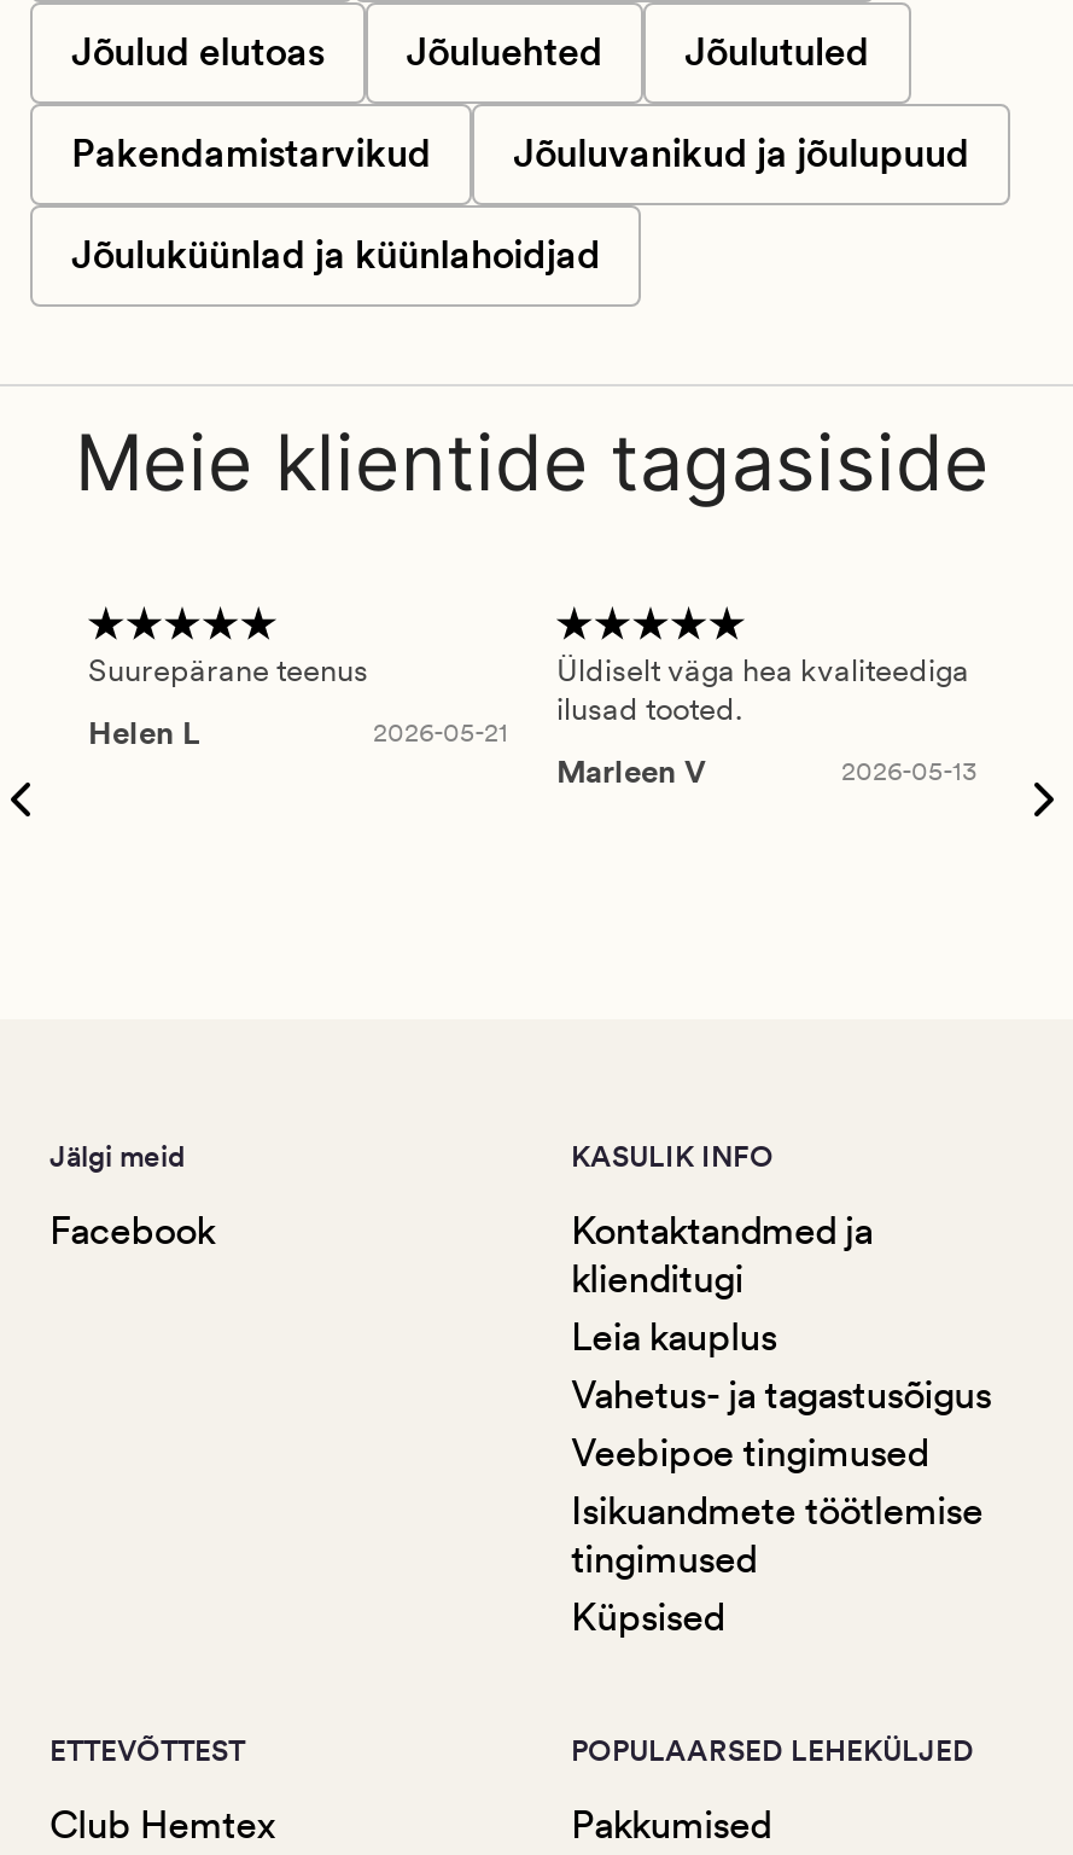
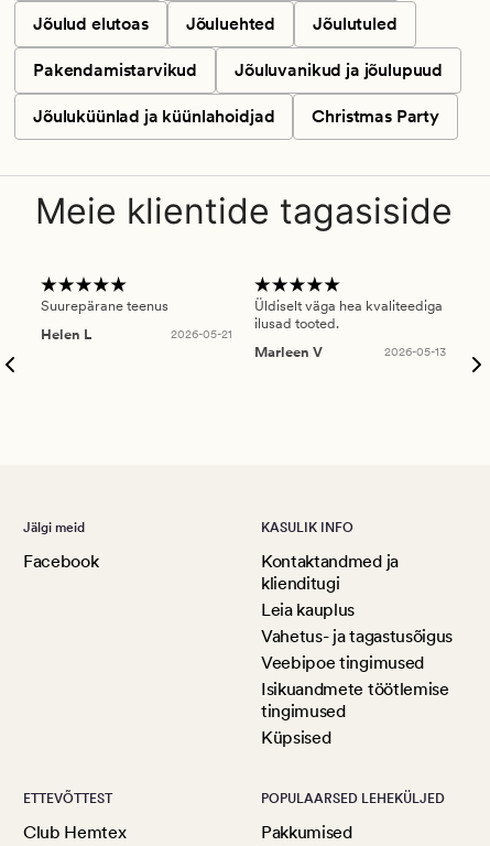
none -> [312,106,439,126] Christmas Party

